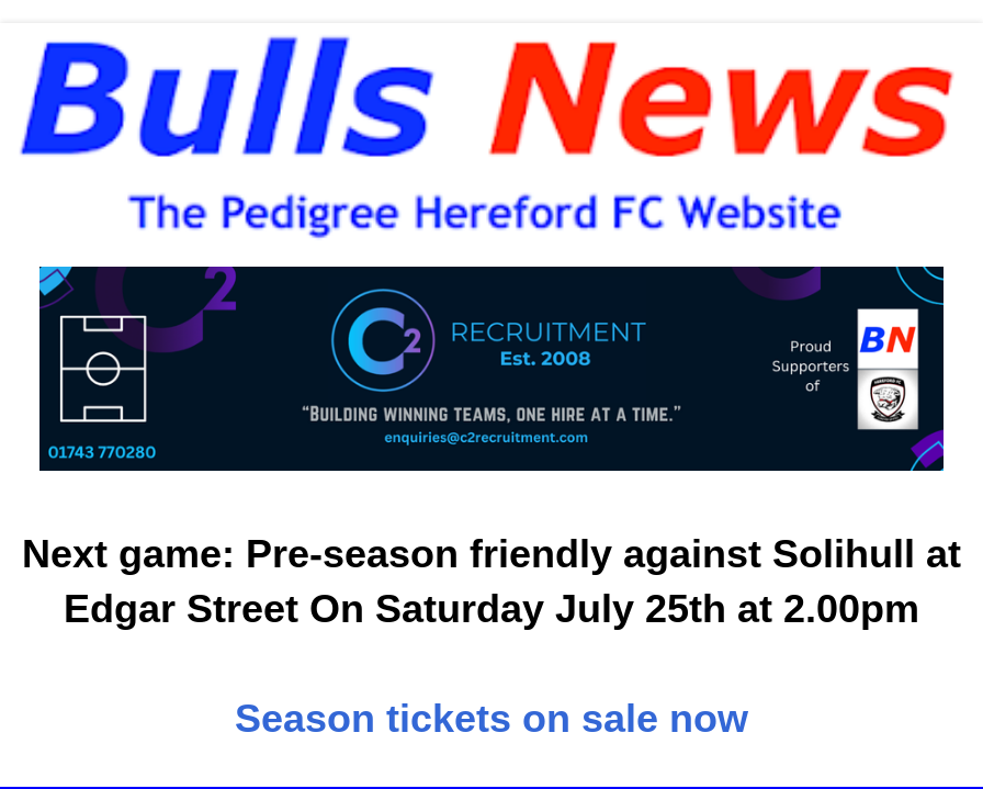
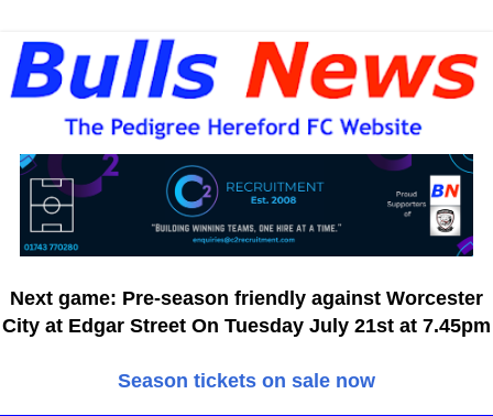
[22,532,961,631] Next game: Pre-season friendly against Solihull at | Edgar Street On Saturday July 25th at 2.00pm -> [2,287,491,337] Next game: Pre-season friendly against Worcester | City at Edgar Street On Tuesday July 21st at 7.45pm

